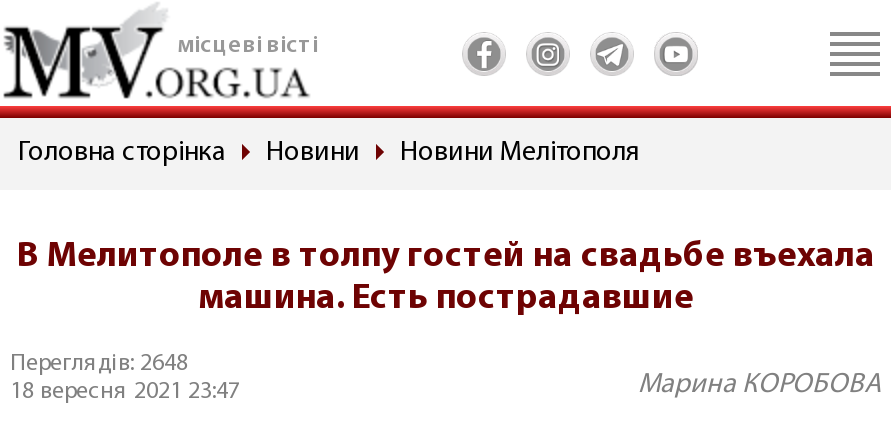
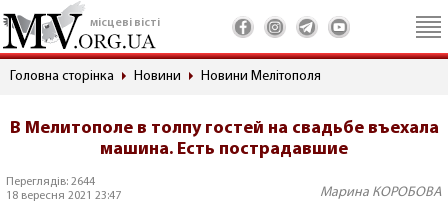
[10,352,188,376] Переглядів: 2648 -> [6,176,95,188] Переглядів: 2644

